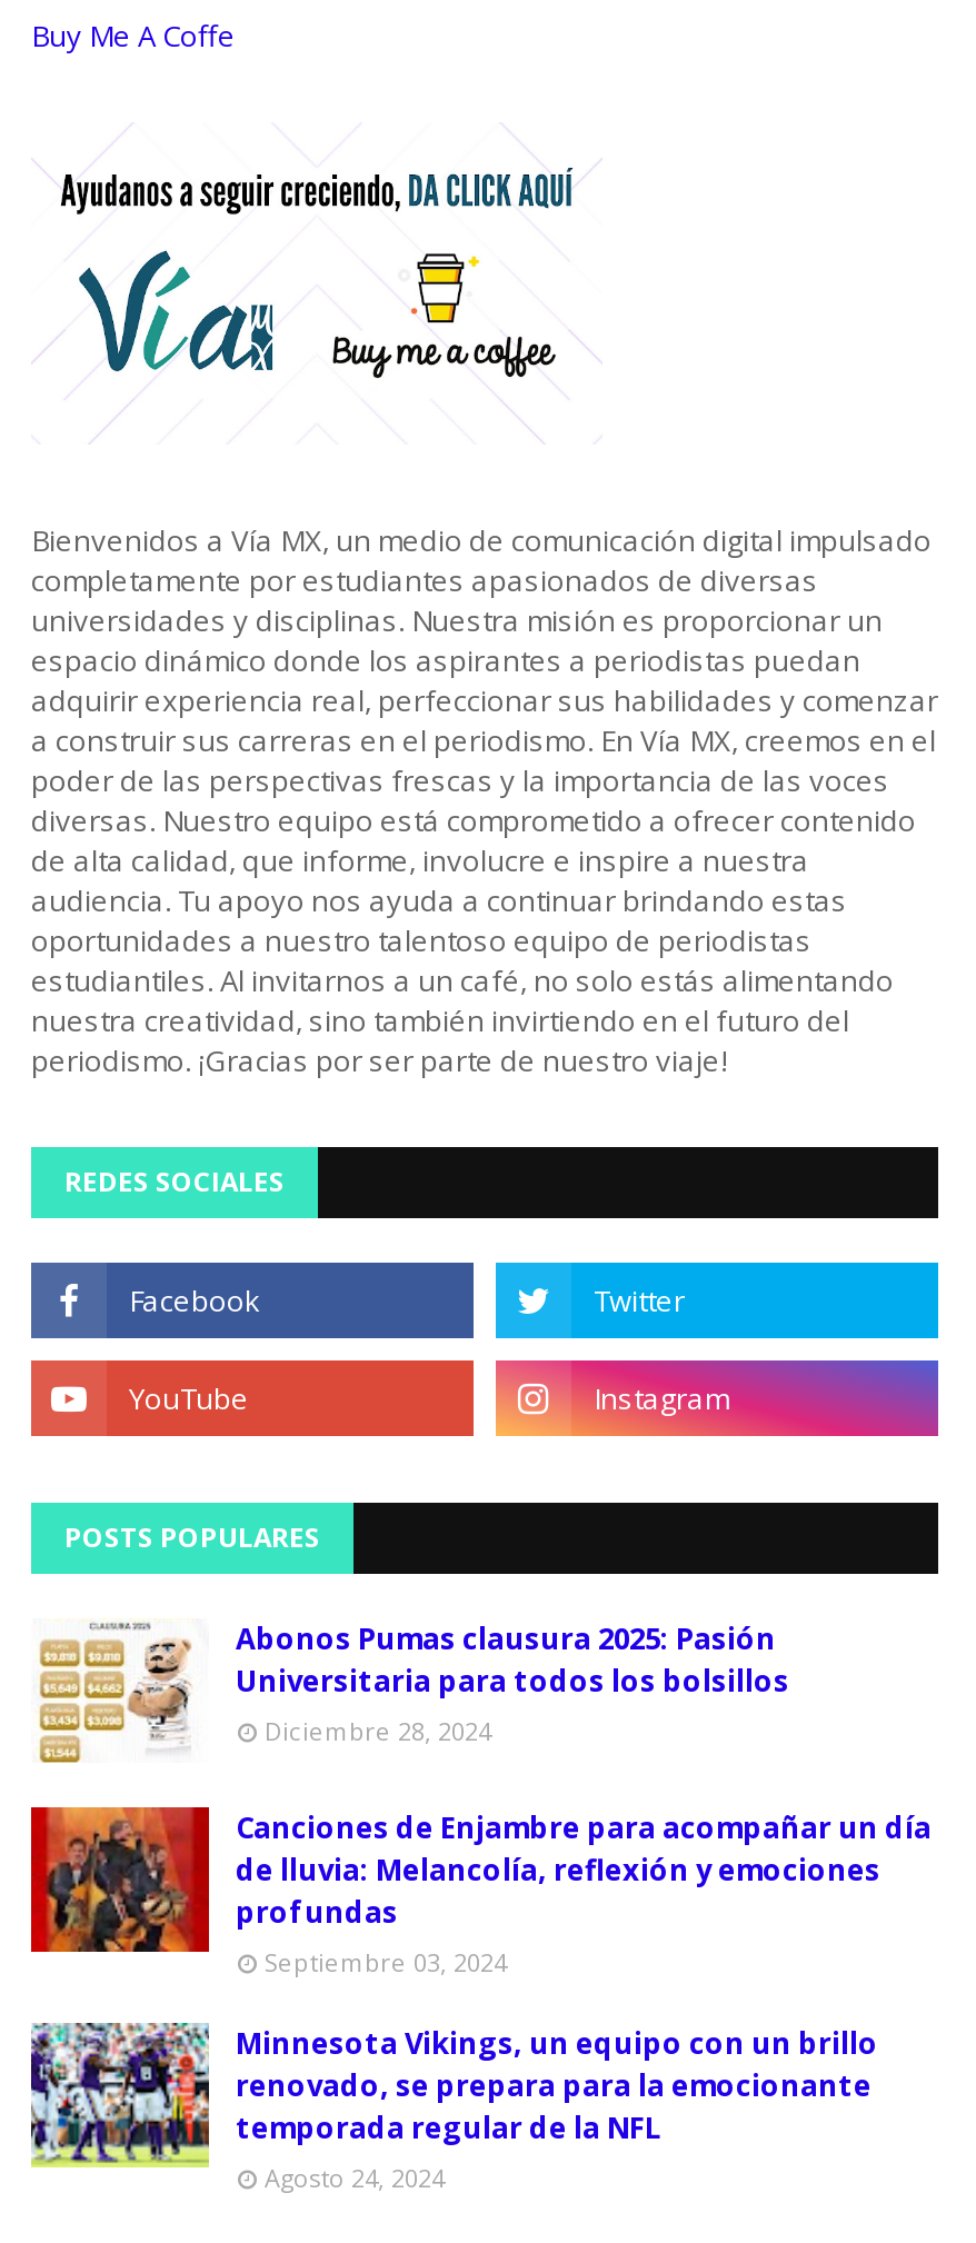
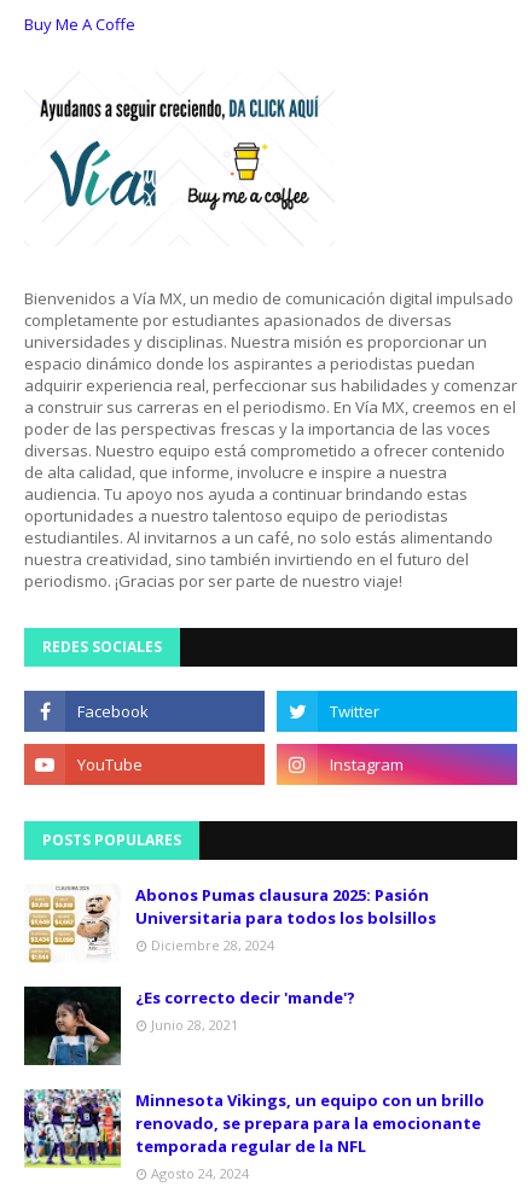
[29,1805,932,1979] [image] | Canciones de Enjambre para acompañar un día | de lluvia: Melancolía, reflexión y emociones | profundas | Septiembre 03, 2024 -> [23,985,355,1066] [image] | ¿Es correcto decir 'mande'? | Junio 28, 2021

